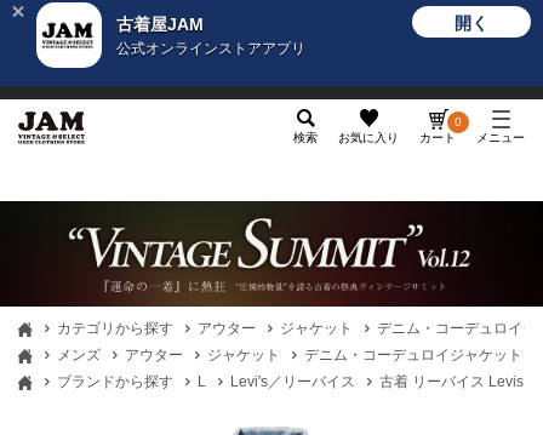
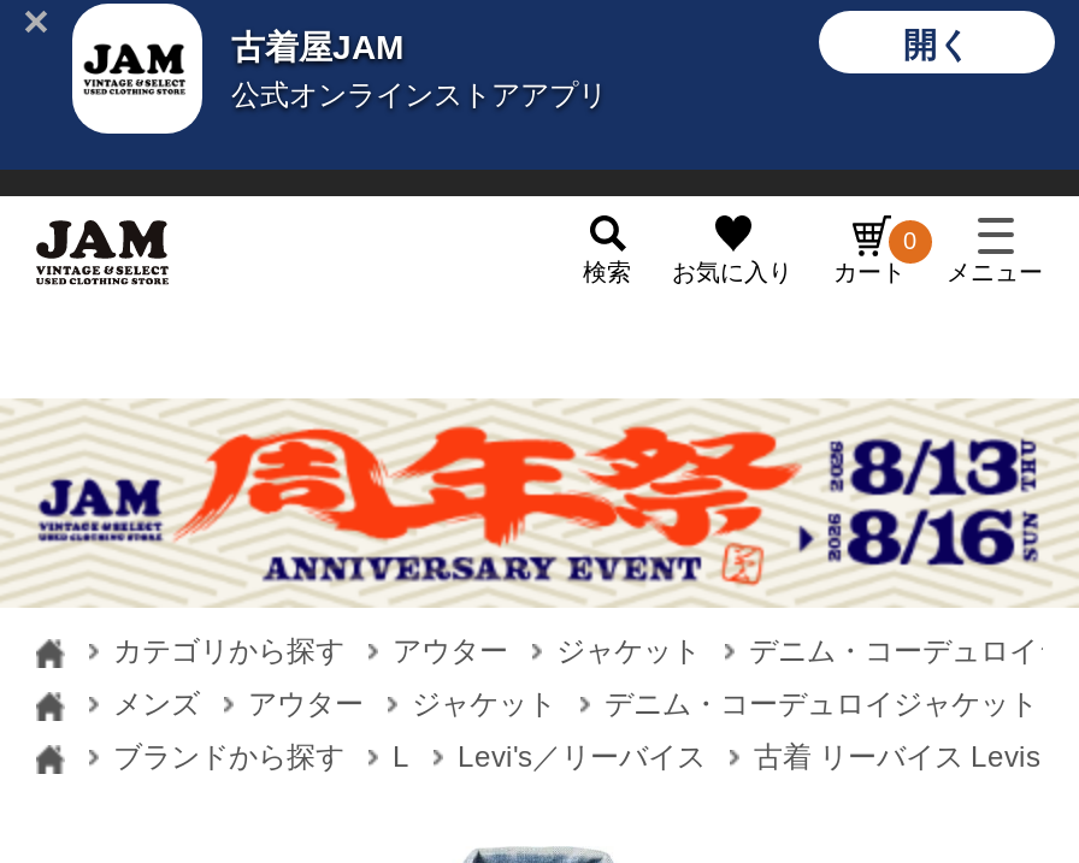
[4,200,539,308] [image] -> [7,398,1072,608] [image]

